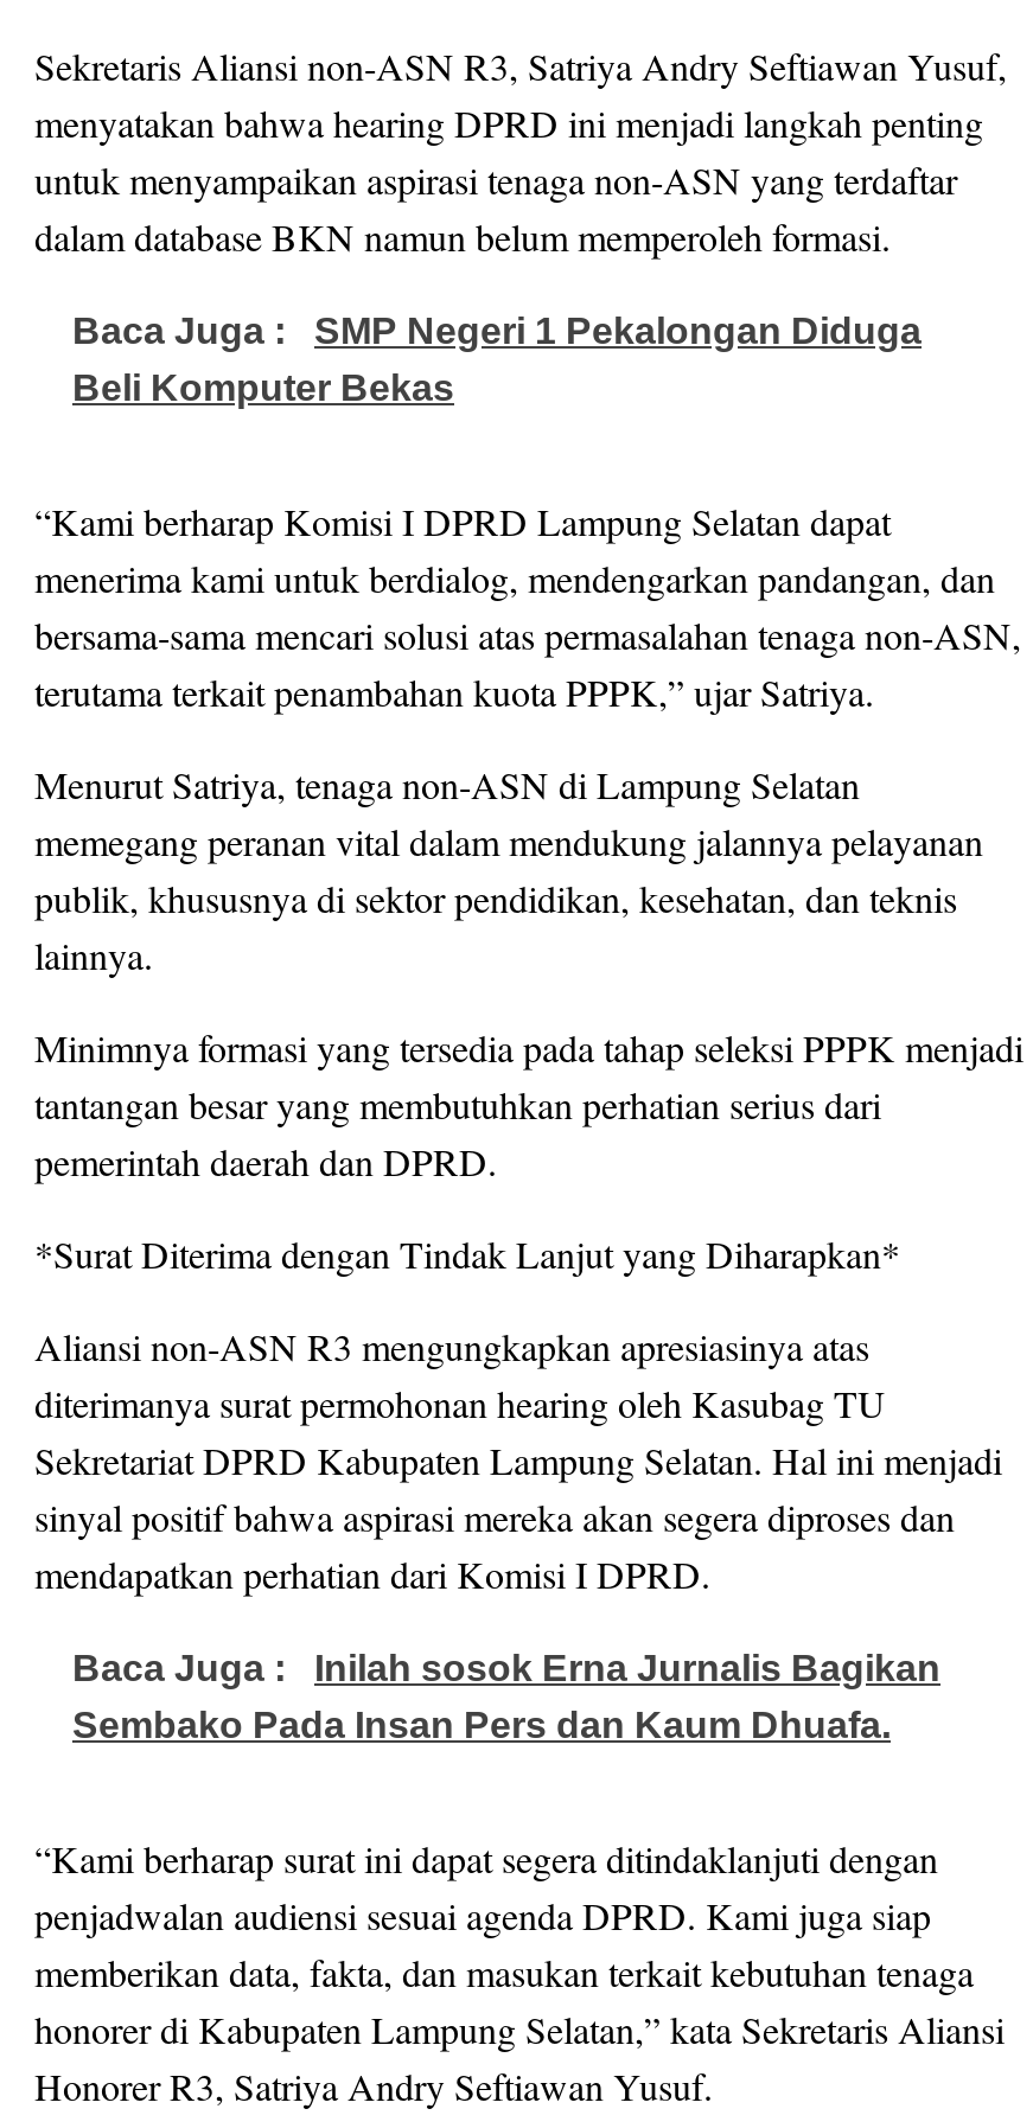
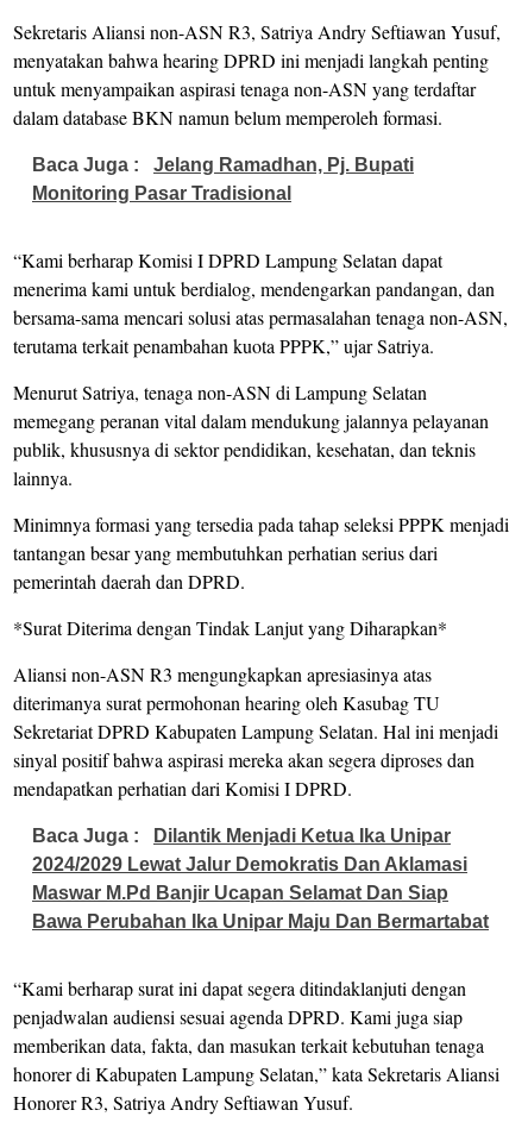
[72,309,922,406] Baca Juga : SMP Negeri 1 Pekalongan Diduga | Beli Komputer Bekas -> [32,155,414,204] Baca Juga : Jelang Ramadhan, Pj. Bupati | Monitoring Pasar Tradisional
[72,1646,940,1744] Baca Juga : Inilah sosok Erna Jurnalis Bagikan | Sembako Pada Insan Pers dan Kaum Dhuafa. -> [32,826,489,932] Baca Juga : Dilantik Menjadi Ketua Ika Unipar | 2024/2029 Lewat Jalur Demokratis Dan Aklamasi | Maswar M.Pd Banjir Ucapan Selamat Dan Siap | Bawa Perubahan Ika Unipar Maju Dan Bermartabat

